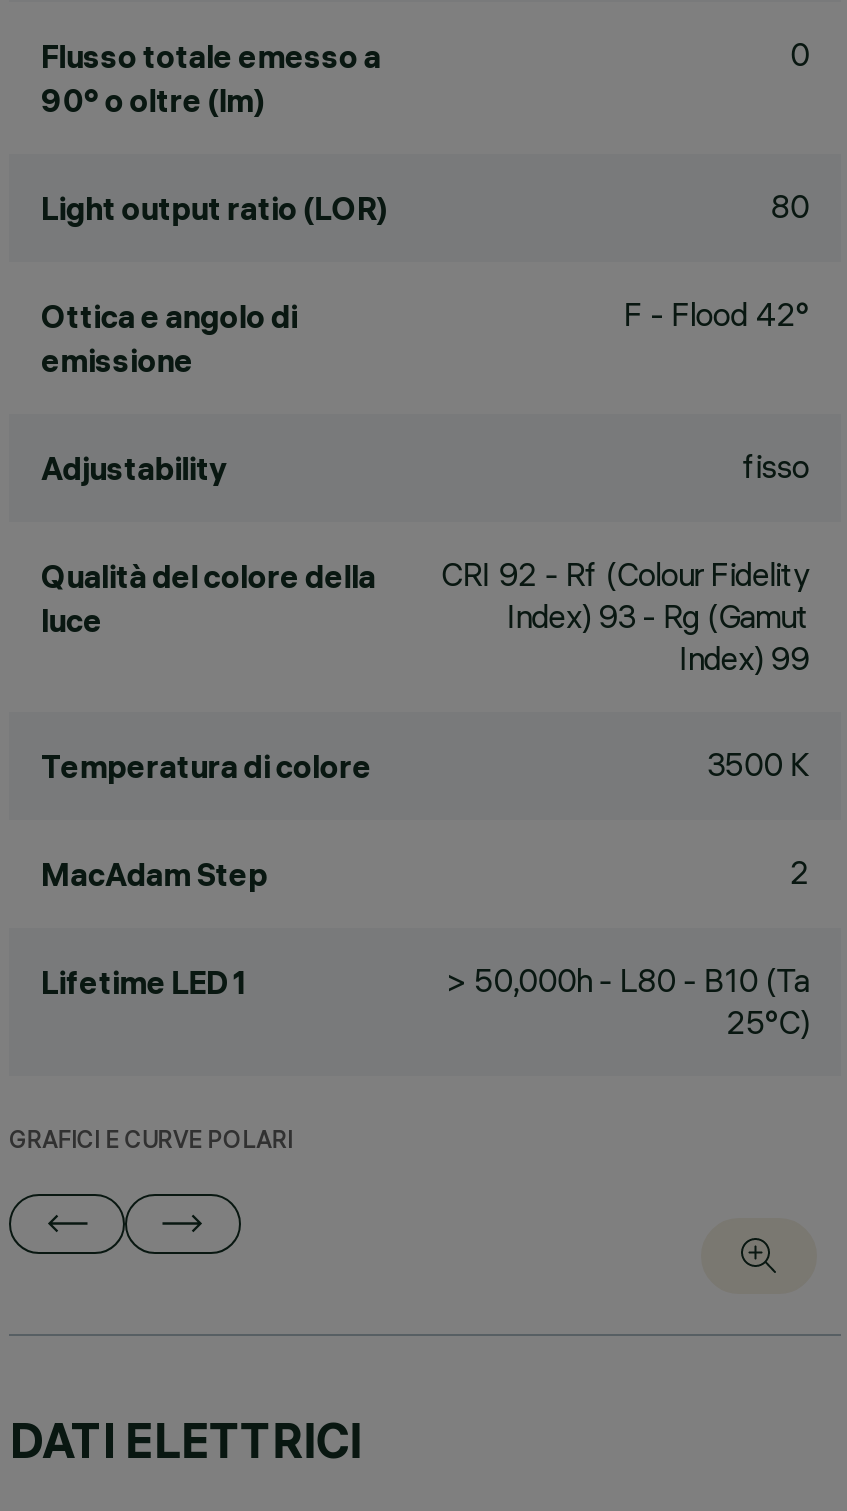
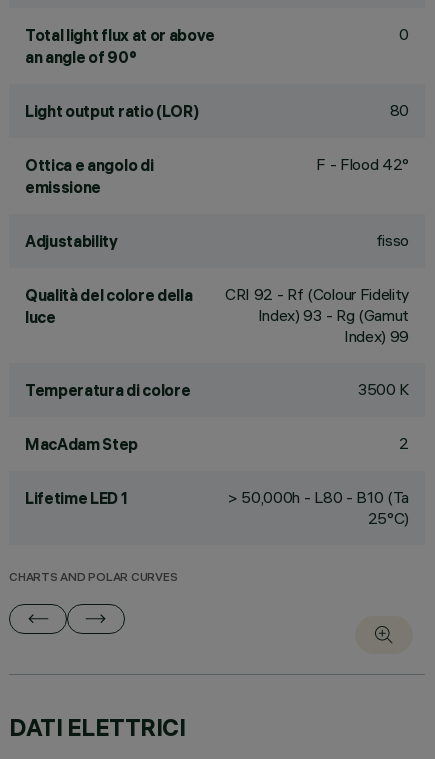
[41,36,381,120] Flusso totale emesso a | 90° o oltre (lm) -> [25,25,215,67] Total light flux at or above | an angle of 90°
[9,1130,292,1156] GRAFICI E CURVE POLARI -> [9,572,177,585] CHARTS AND POLAR CURVES

